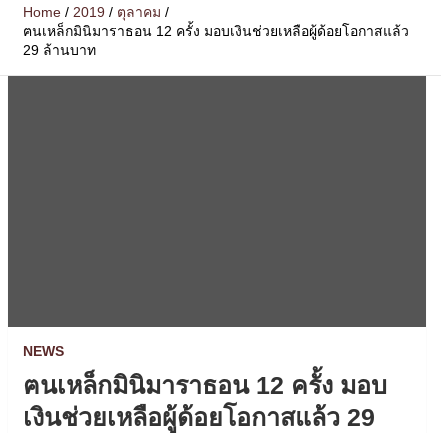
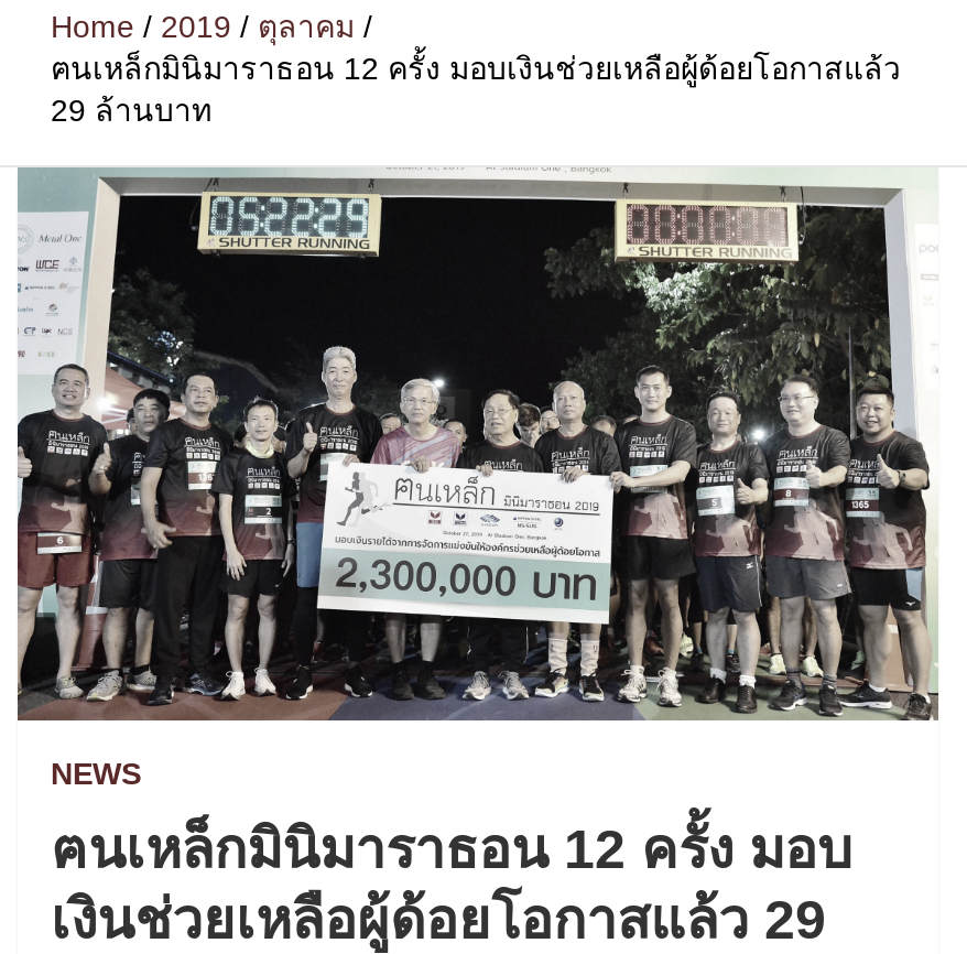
none -> [18,167,938,720] [image]

